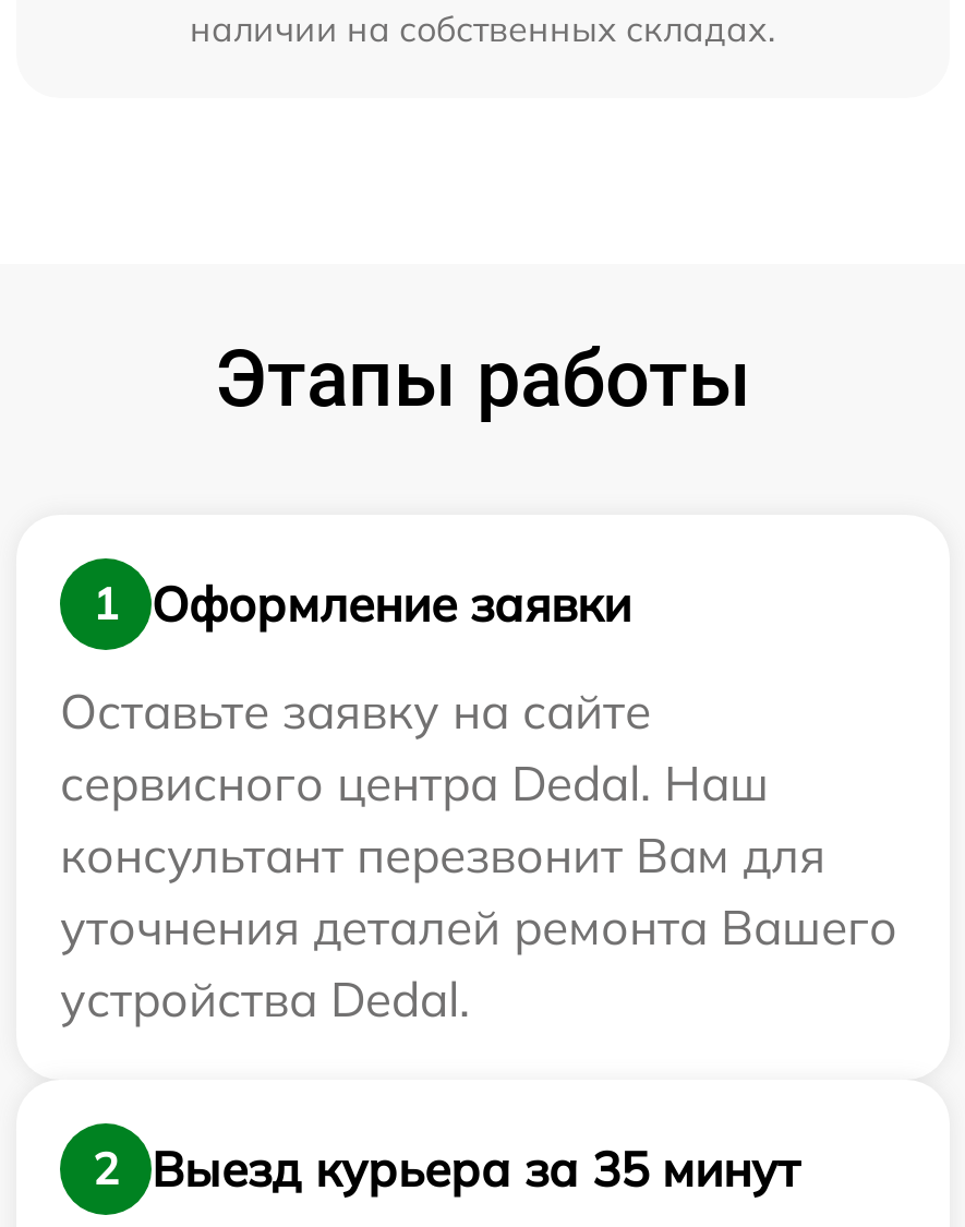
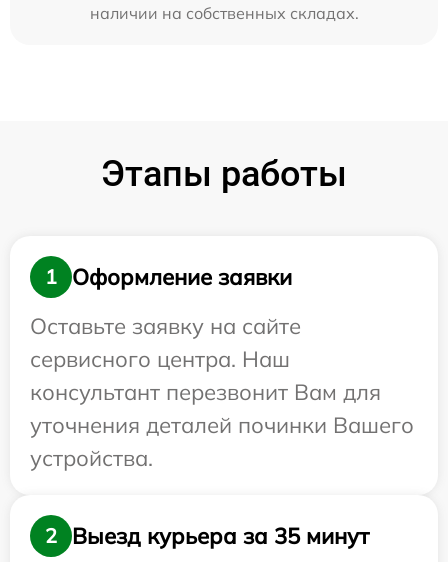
[60,753,769,814] сервисного центра Dedal. Наш -> [30,345,290,373] сервисного центра. Наш
[60,897,897,1030] уточнения деталей ремонта Вашего | устройства Dedal. -> [30,411,414,472] уточнения деталей починки Вашего | устройства.

